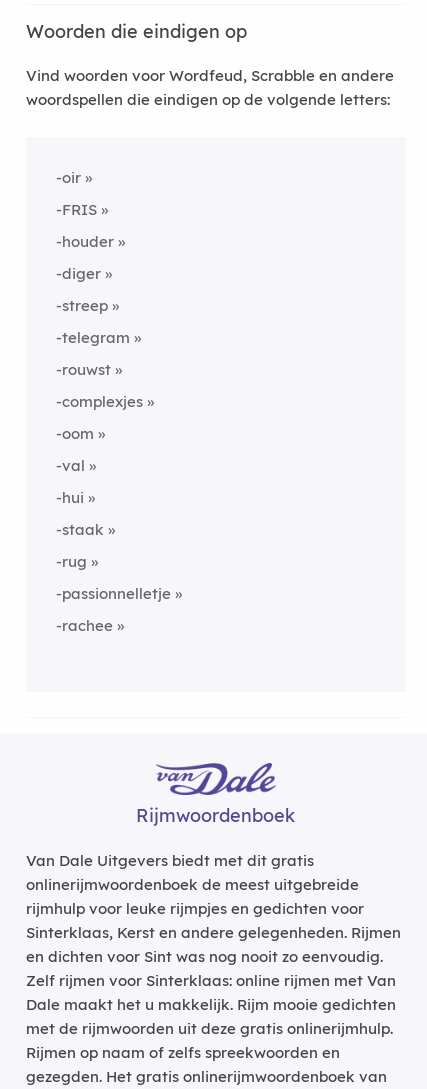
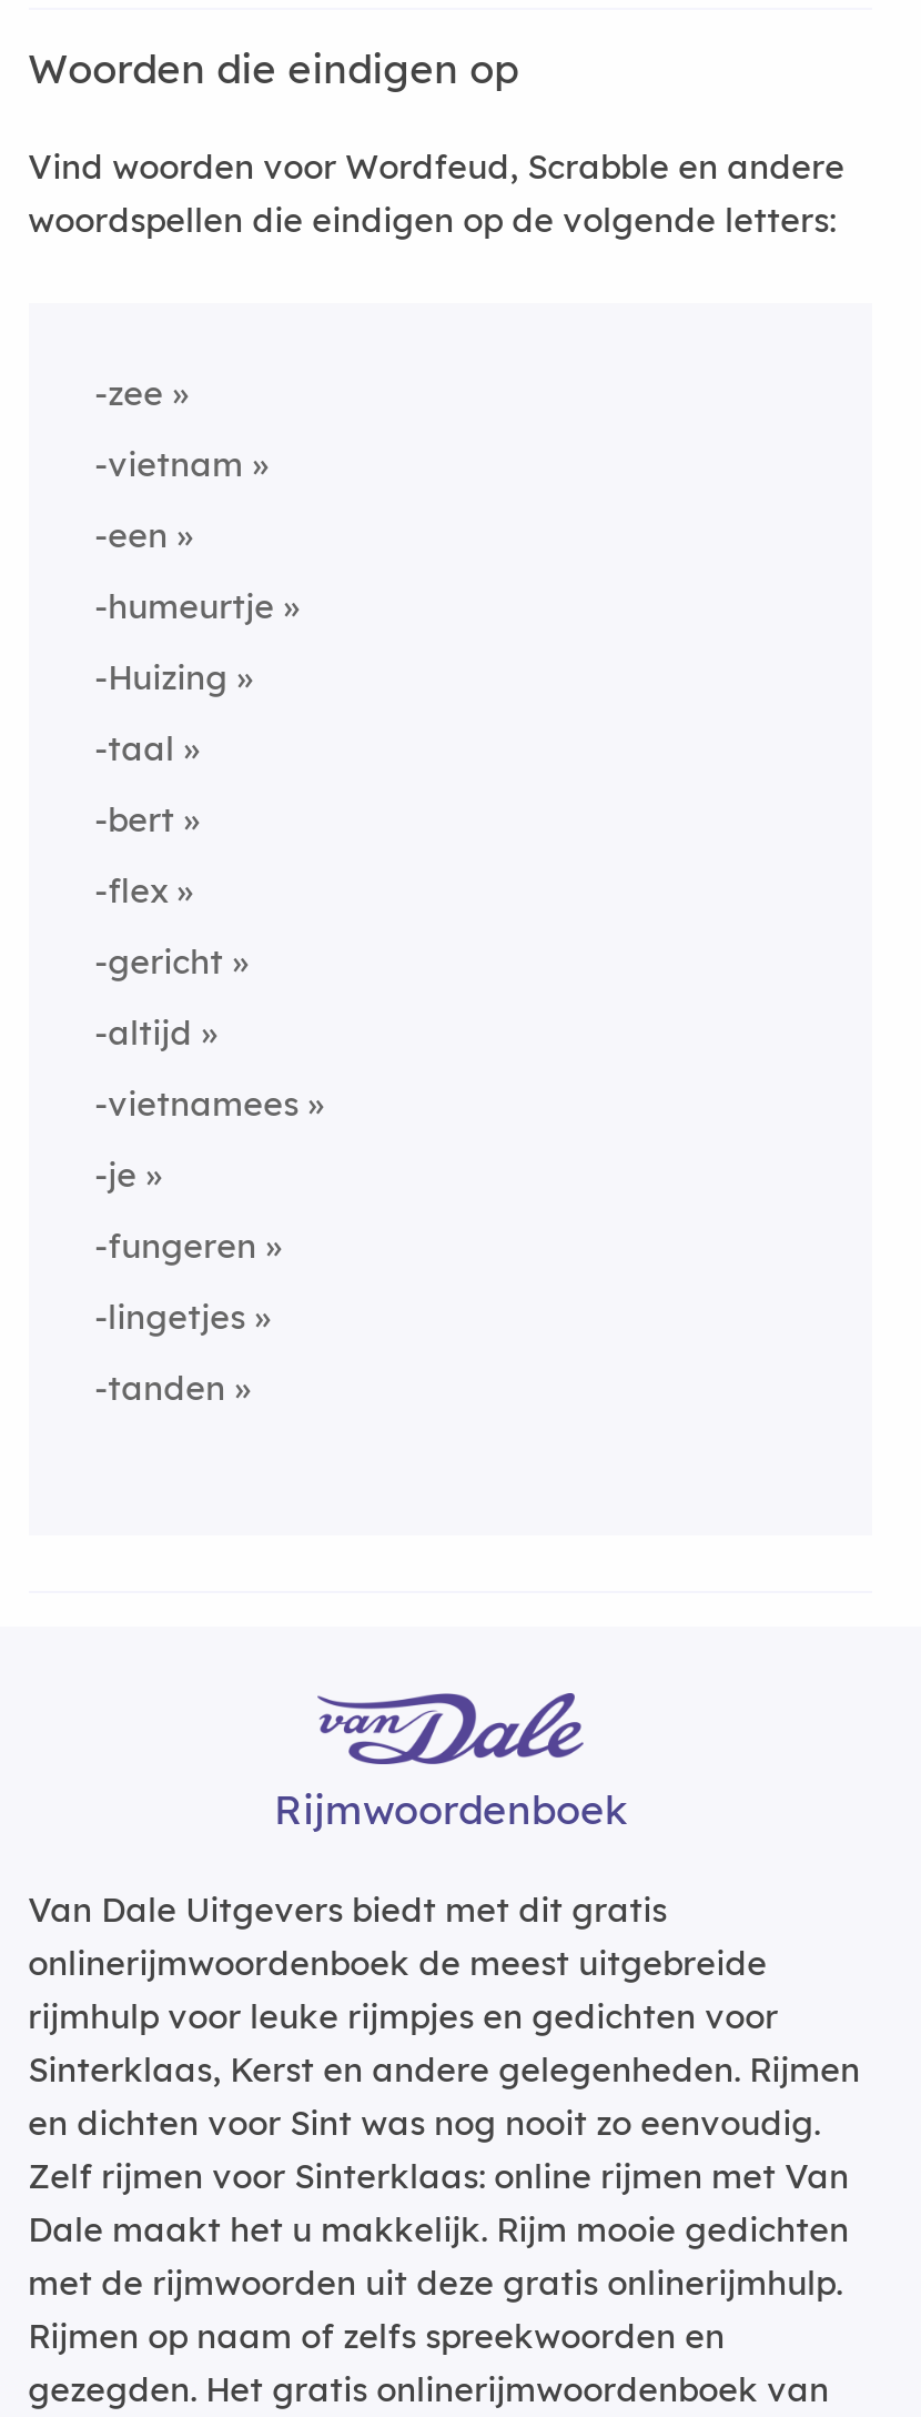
[56,168,81,187] -oir -> [95,372,163,414] -zee
[56,200,97,219] -FRIS -> [95,443,243,485] -vietnam
[56,232,114,251] -houder -> [95,514,168,556] -een
[56,264,101,283] -diger -> [95,585,274,627] -humeurtje
[56,296,108,315] -streep -> [95,656,228,698] -Huizing
[56,328,130,347] -telegram -> [95,727,174,769] -taal
[56,360,111,379] -rouwst -> [95,798,174,840] -bert
[56,392,143,411] -complexjes -> [95,869,168,912] -flex
[56,424,94,443] -oom -> [95,940,223,983] -gericht
[56,456,85,475] -val -> [95,1011,192,1054] -altijd
[56,488,84,507] -hui -> [95,1082,299,1125] -vietnamees
[56,520,104,539] -staak -> [95,1154,137,1196] -je
[56,552,87,571] -rug -> [95,1225,257,1267] -fungeren
[56,584,171,603] -passionnelletje -> [95,1296,245,1338] -lingetjes
[56,616,113,635] -rachee -> [95,1367,225,1409] -tanden

